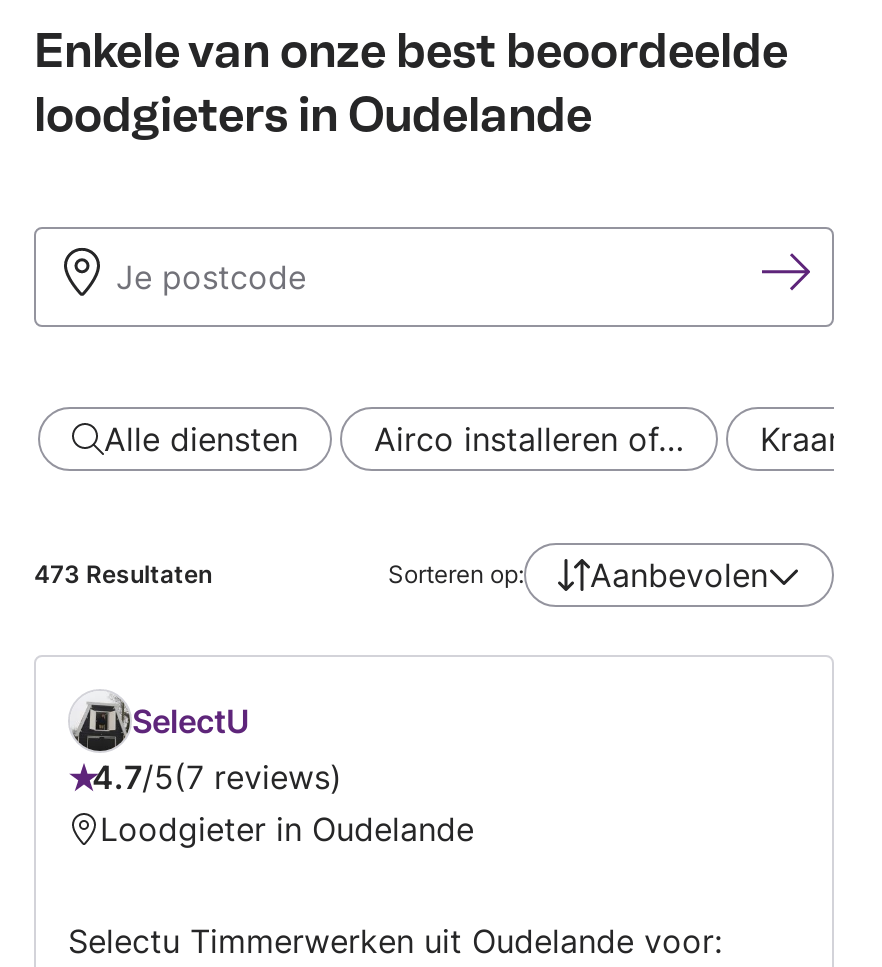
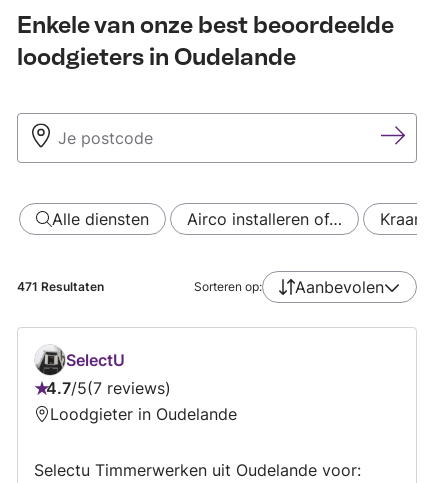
[34,559,212,589] 473 Resultaten -> [17,279,104,294] 471 Resultaten

